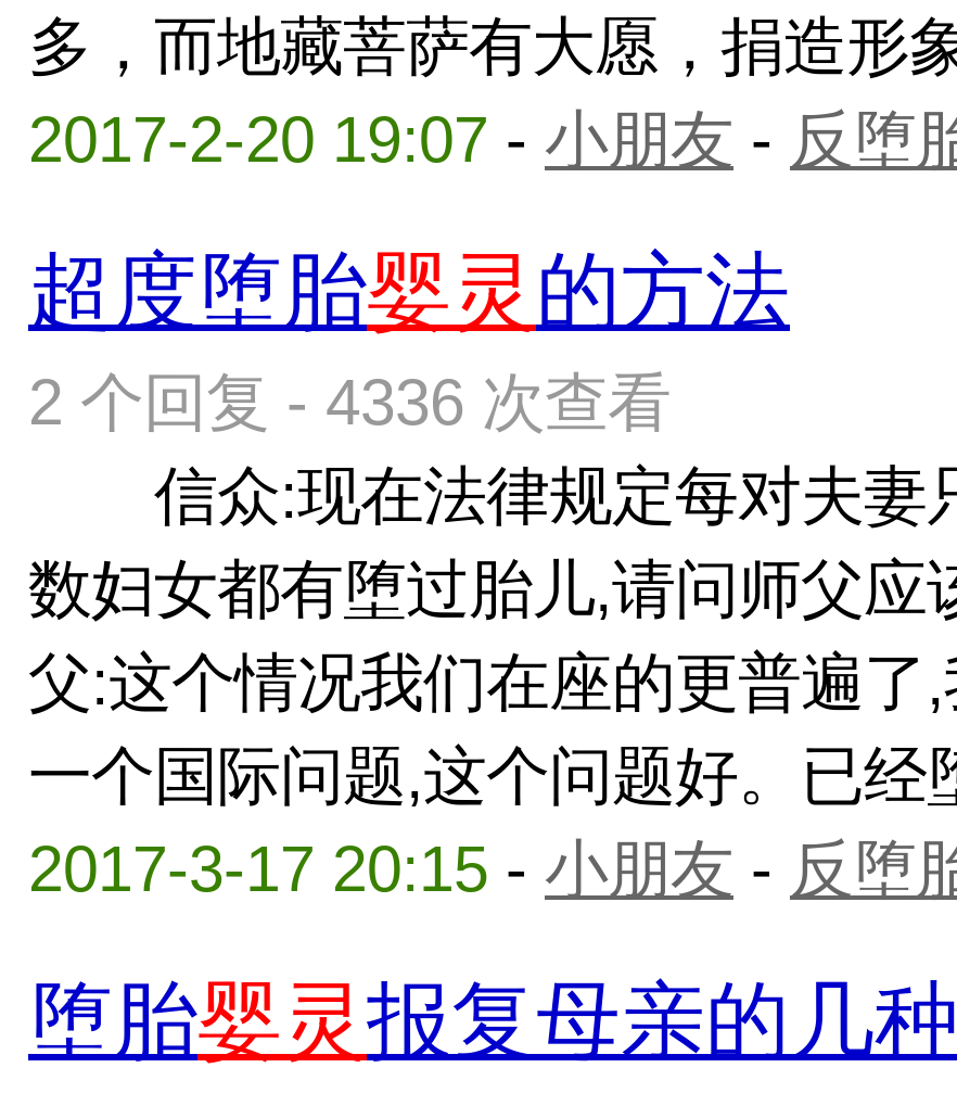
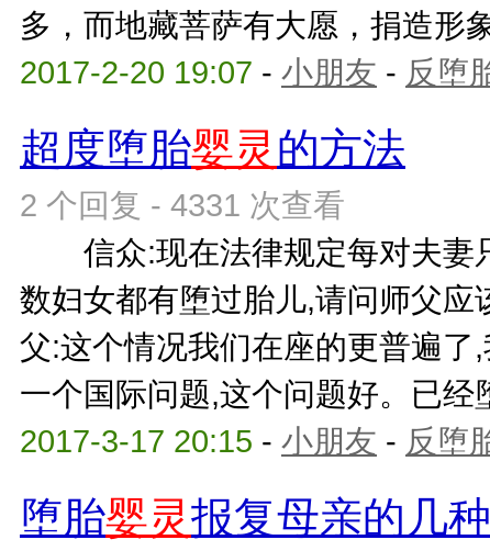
[28,366,671,437] 2 个回复 - 4336 次查看 -> [20,187,345,223] 2 个回复 - 4331 次查看

